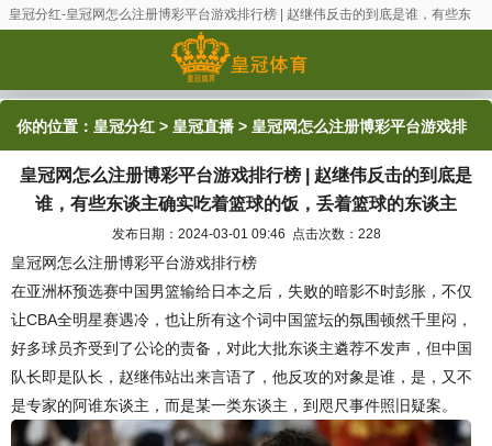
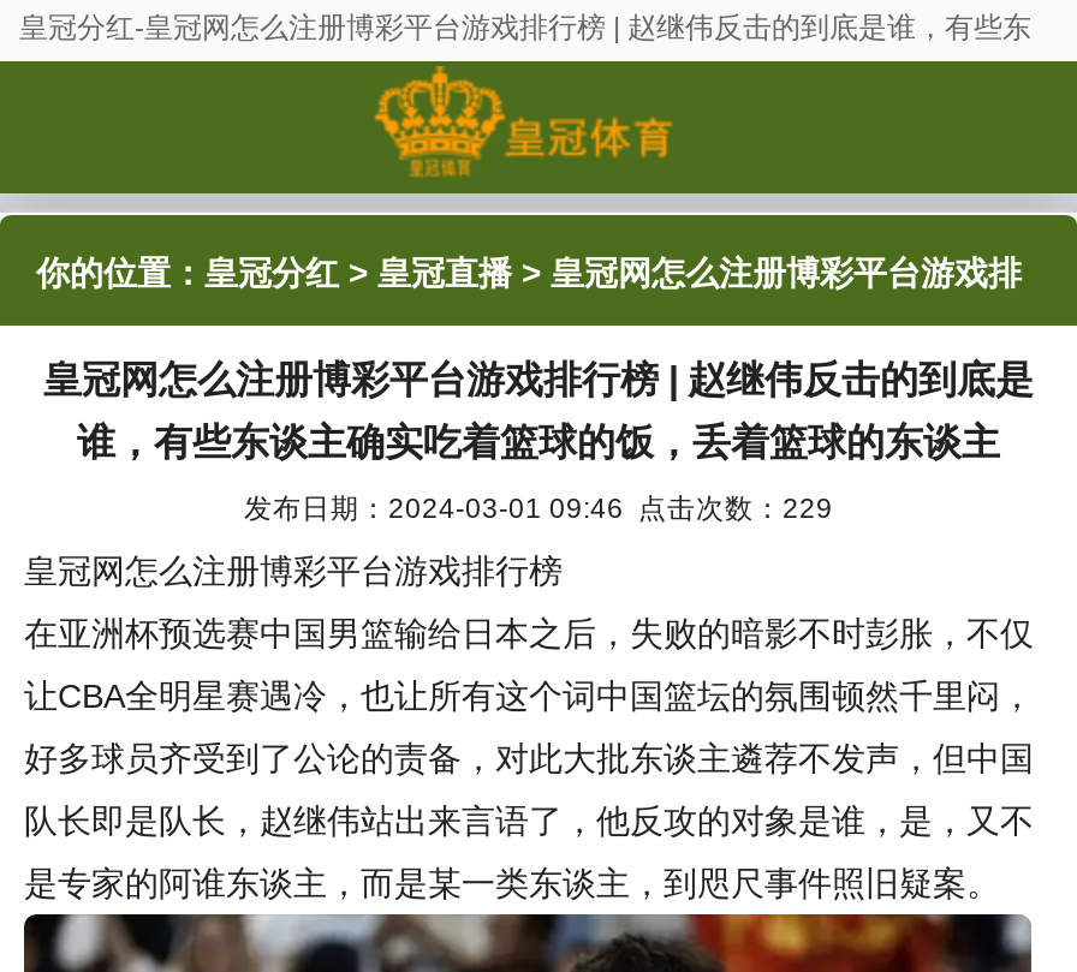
[111,226,381,241] 发布日期：2024-03-01 09:46 点击次数：228 -> [244,491,833,523] 发布日期：2024-03-01 09:46 点击次数：229

